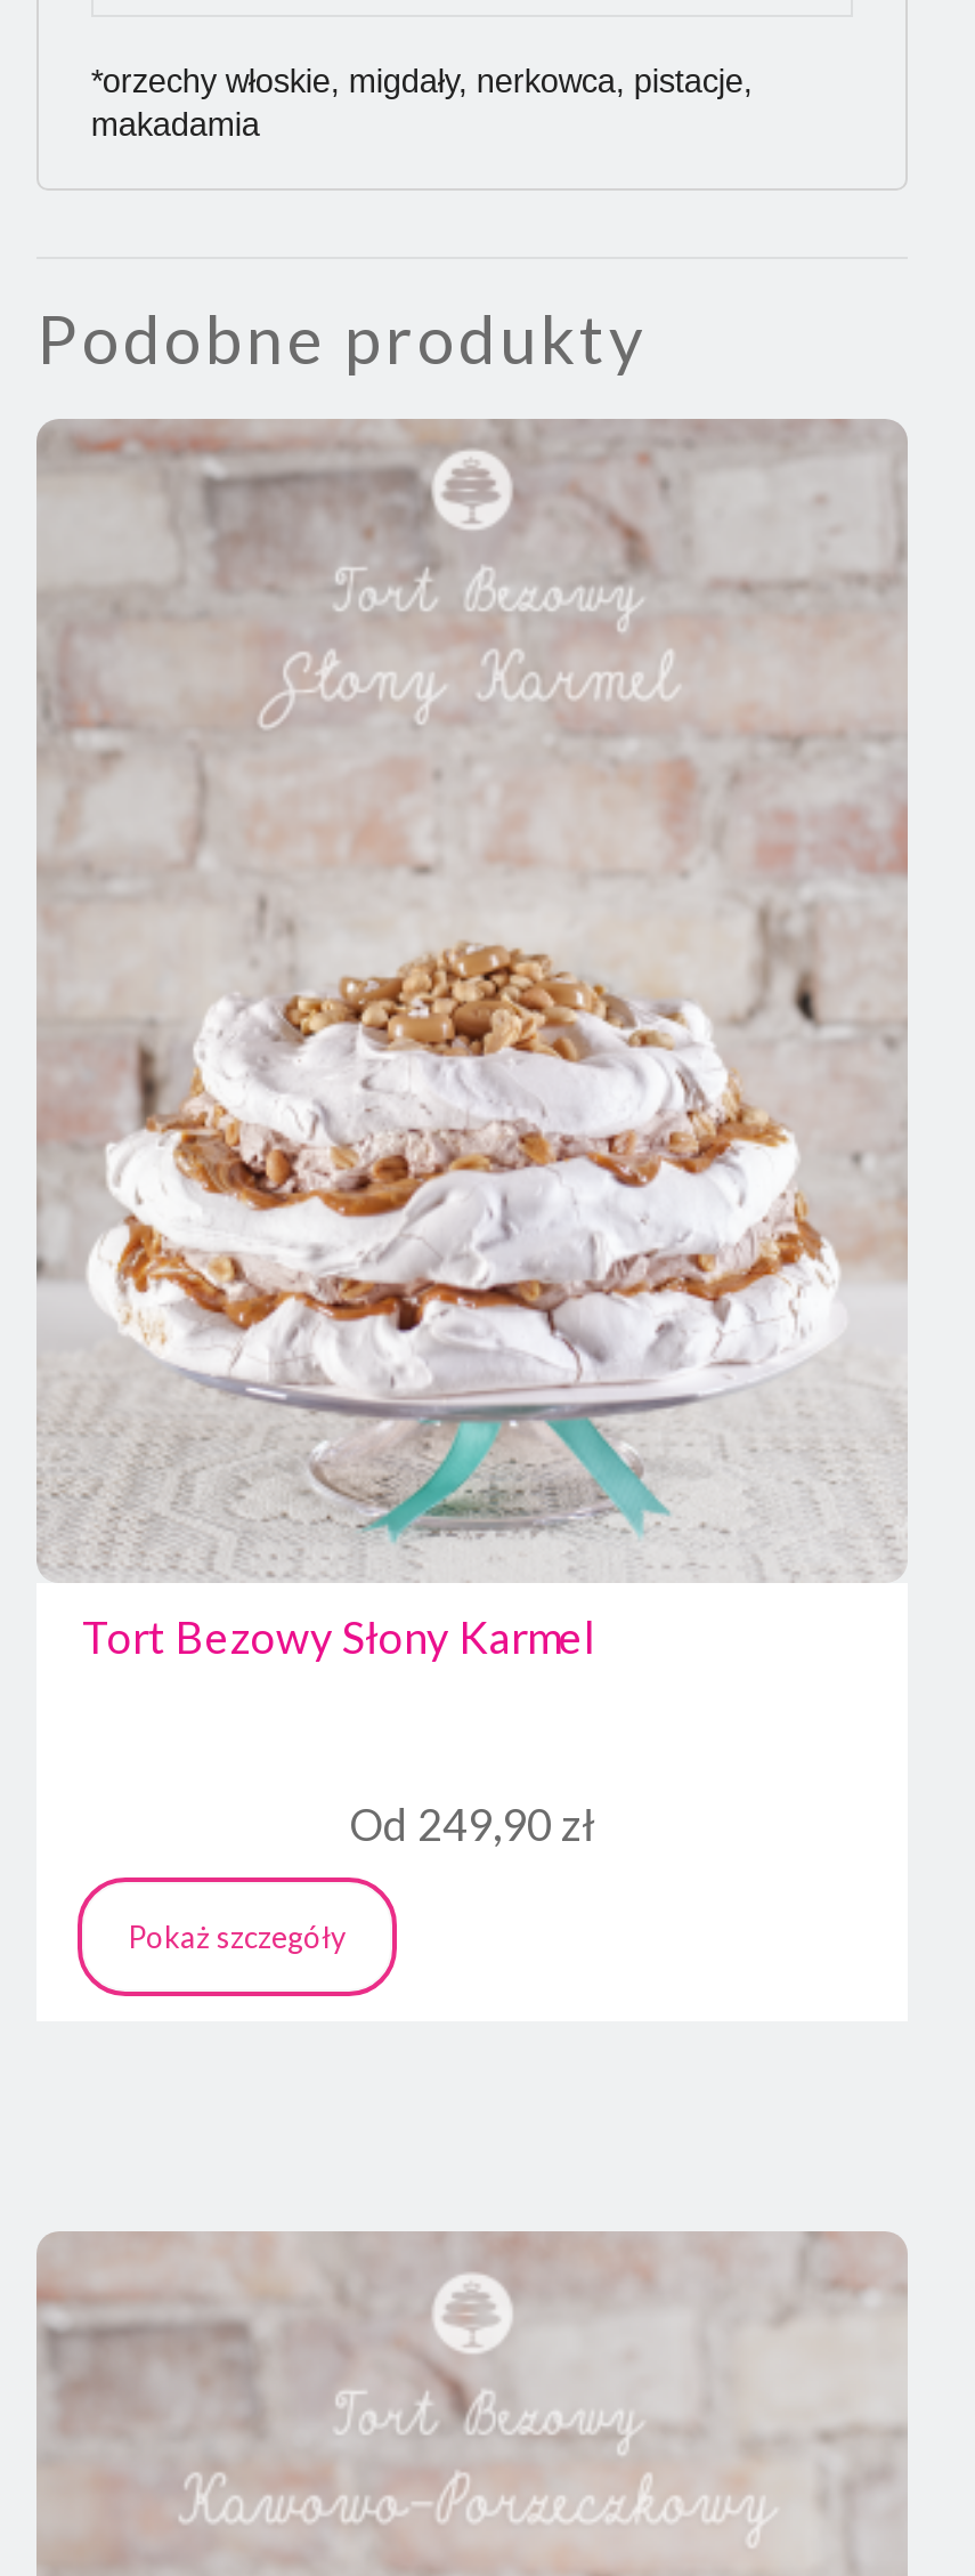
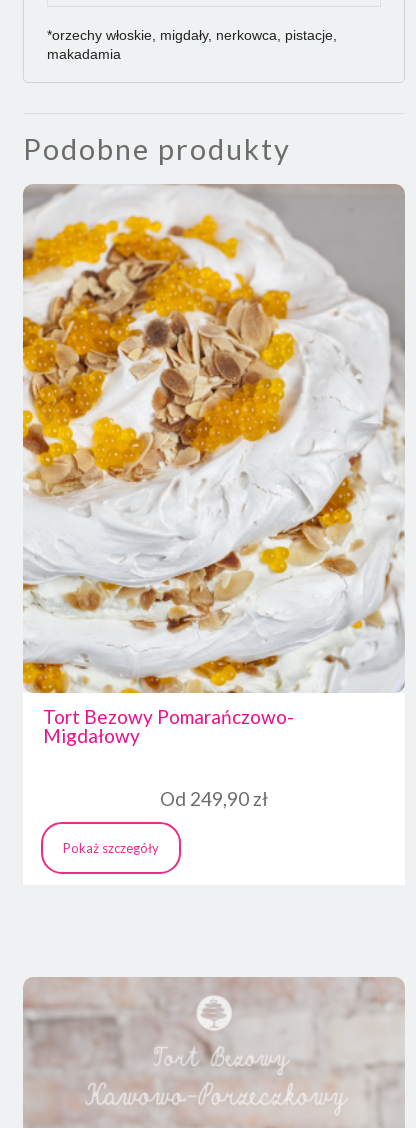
[34,417,908,1662] [image] | Tort Bezowy Słony Karmel -> [22,184,404,747] [image] | Tort Bezowy Pomarańczowo- | Migdałowy

